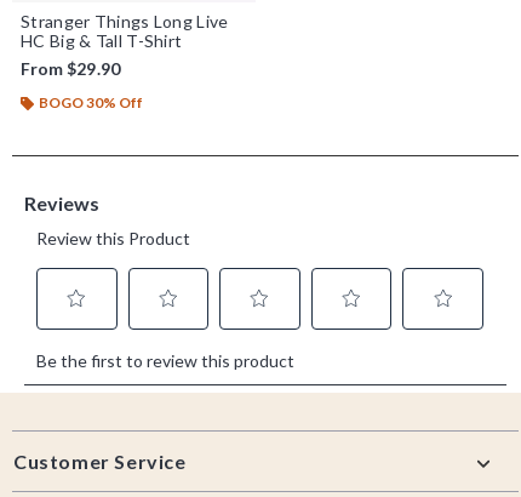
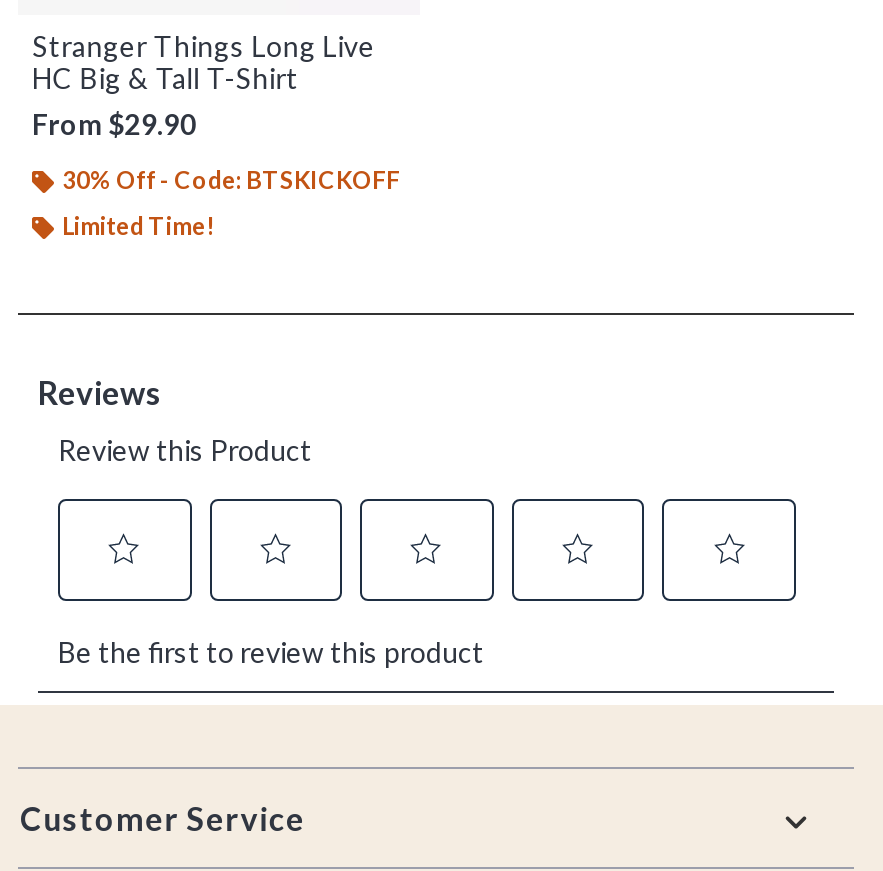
[39,93,143,111] BOGO 30% Off -> [62,165,400,241] 30% Off - Code: BTSKICKOFF | Limited Time!

